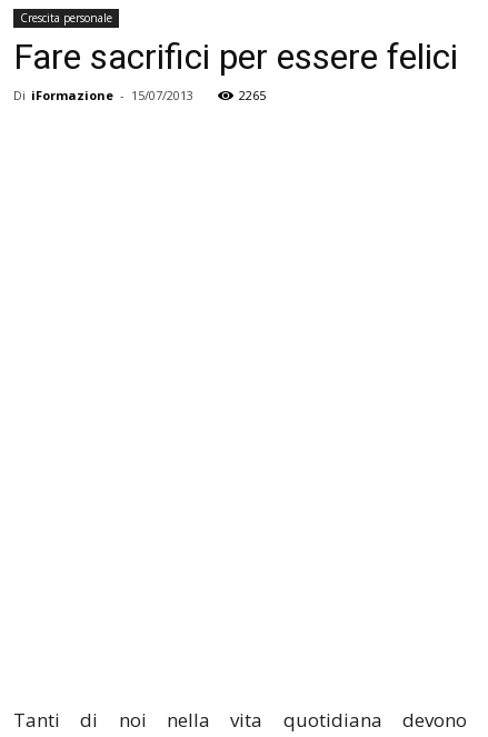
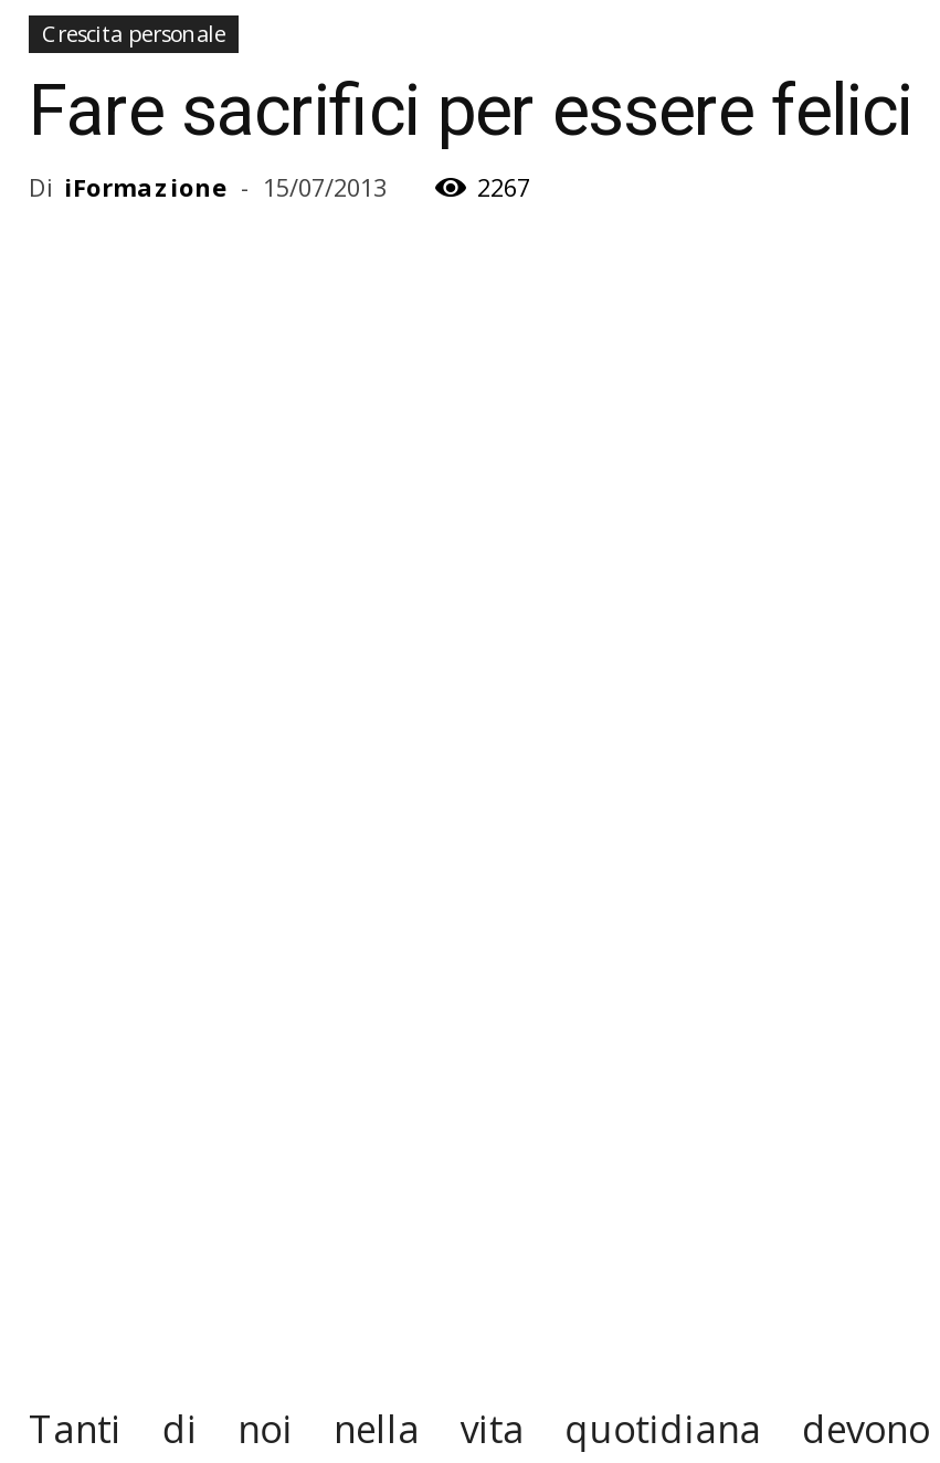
[239,87,266,103] 2265 -> [477,170,530,203] 2267

